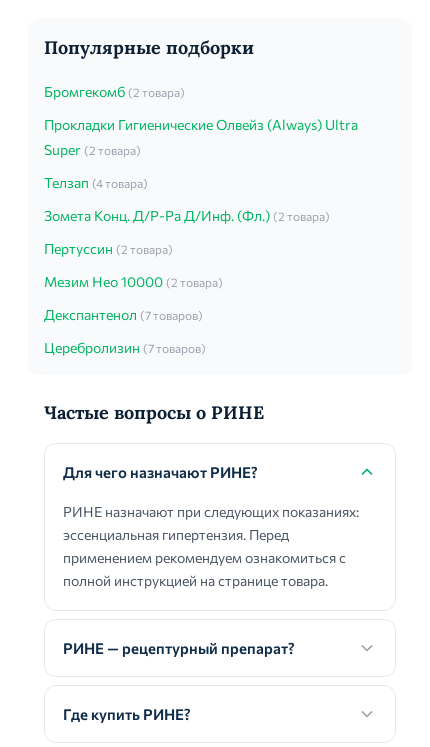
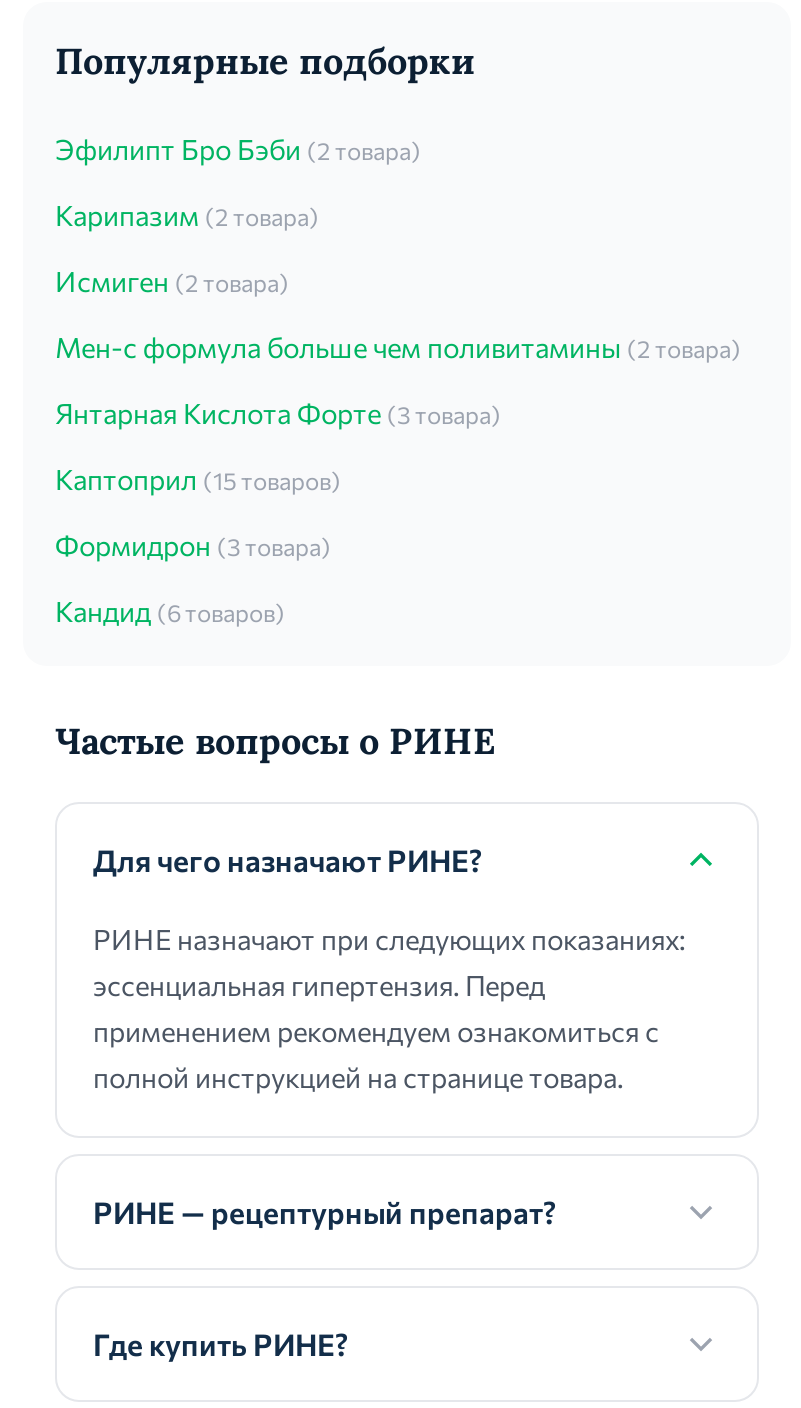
[44,83,358,356] Бромгекомб (2 товара) | Прокладки Гигиенические Олвейз (Always) Ultra | Super (2 товара) | Телзап (4 товара) | Зомета Конц. Д/Р-Ра Д/Инф. (Фл.) (2 товара) | Пертуссин (2 товара) | Мезим Нео 10000 (2 товара) | Декспантенол (7 товаров) | Церебролизин (7 товаров) -> [55,132,741,628] Эфилипт Бро Бэби (2 товара) | Карипазим (2 товара) | Исмиген (2 товара) | Мен-с формула больше чем поливитамины (2 товара) | Янтарная Кислота Форте (3 товара) | Каптоприл (15 товаров) | Формидрон (3 товара) | Кандид (6 товаров)

